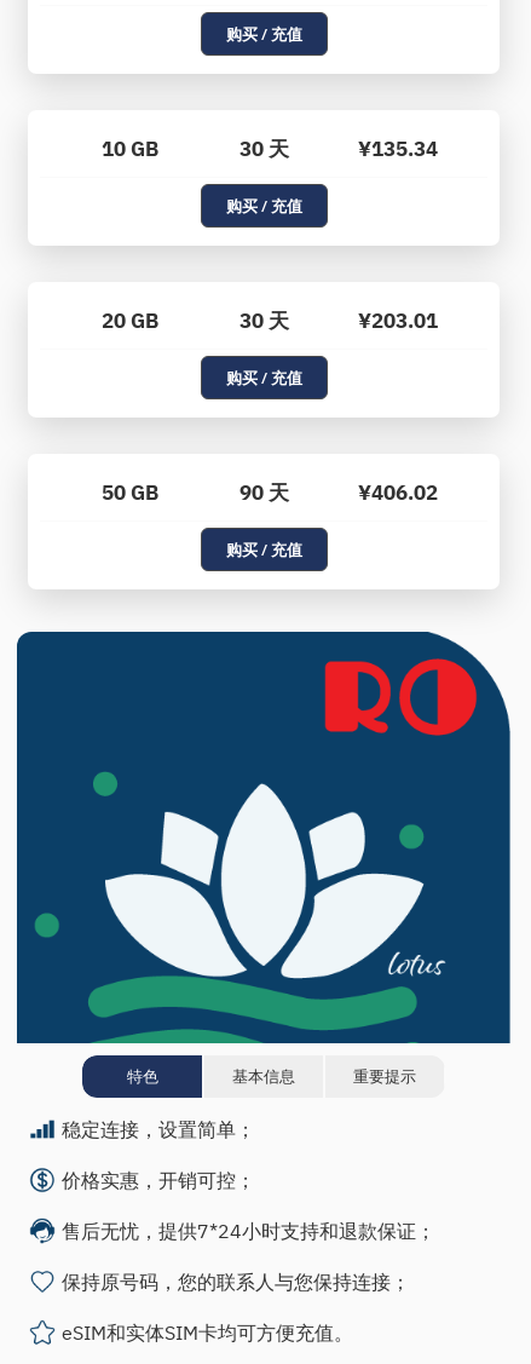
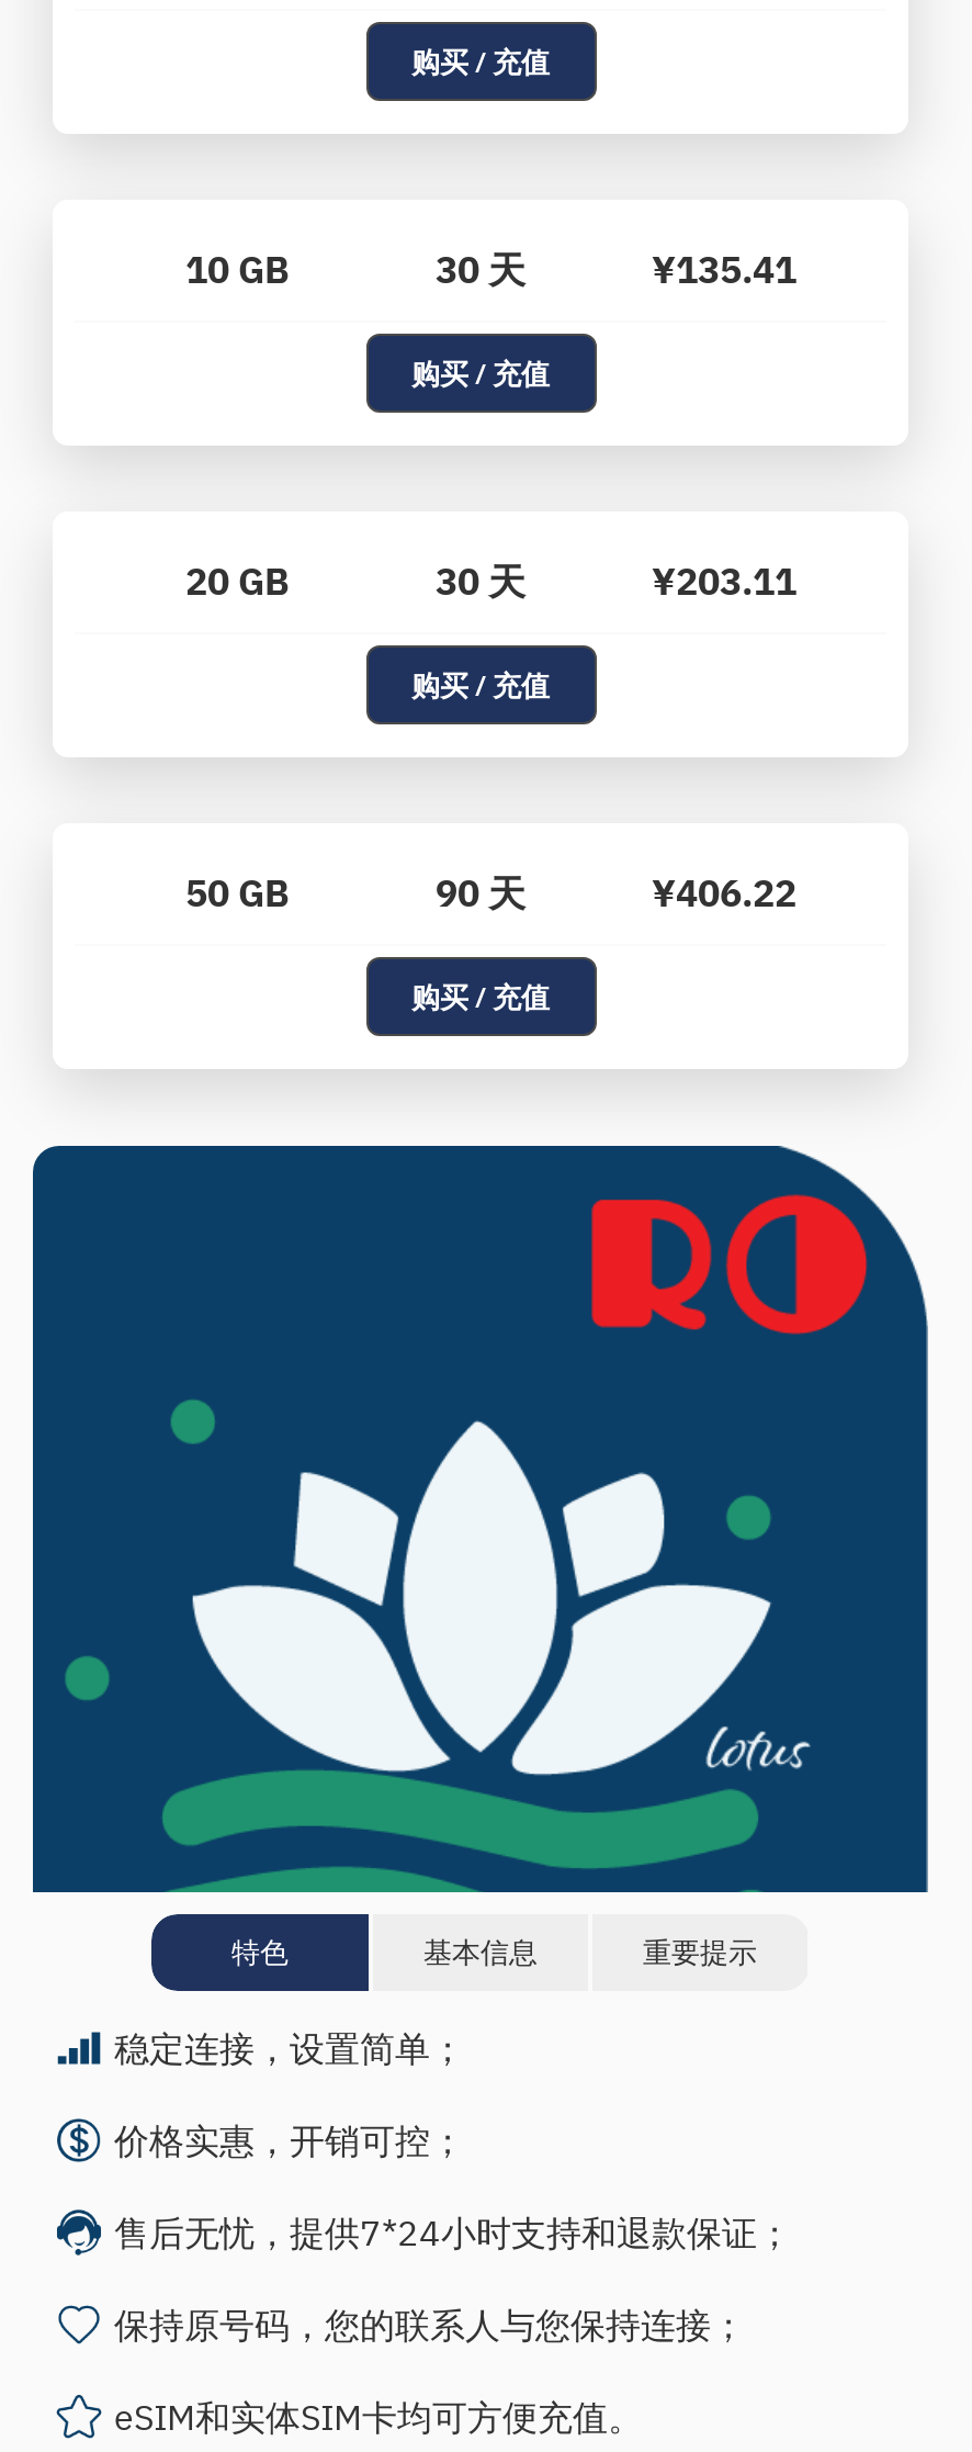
[358,135,438,162] ¥135.34 -> [652,245,796,293] ¥135.41
[358,307,438,334] ¥203.01 -> [652,557,796,605] ¥203.11
[358,479,438,505] ¥406.02 -> [652,868,796,917] ¥406.22

